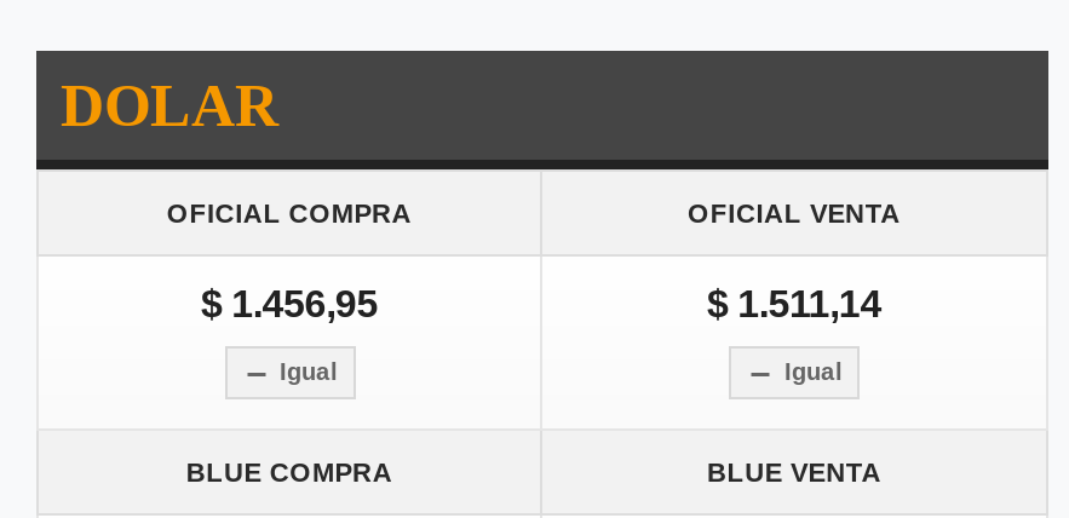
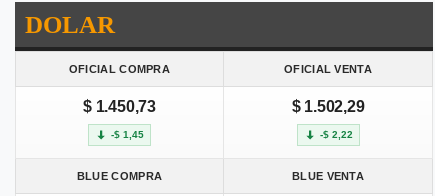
[201,284,378,325] $ 1.456,95 -> [83,98,156,115] $ 1.450,73
[707,284,881,325] $ 1.511,14 -> [291,98,364,115] $ 1.502,29
[280,359,338,385] Igual -> [111,129,144,140] -$ 1,45
[784,359,843,385] Igual -> [319,129,352,140] -$ 2,22

